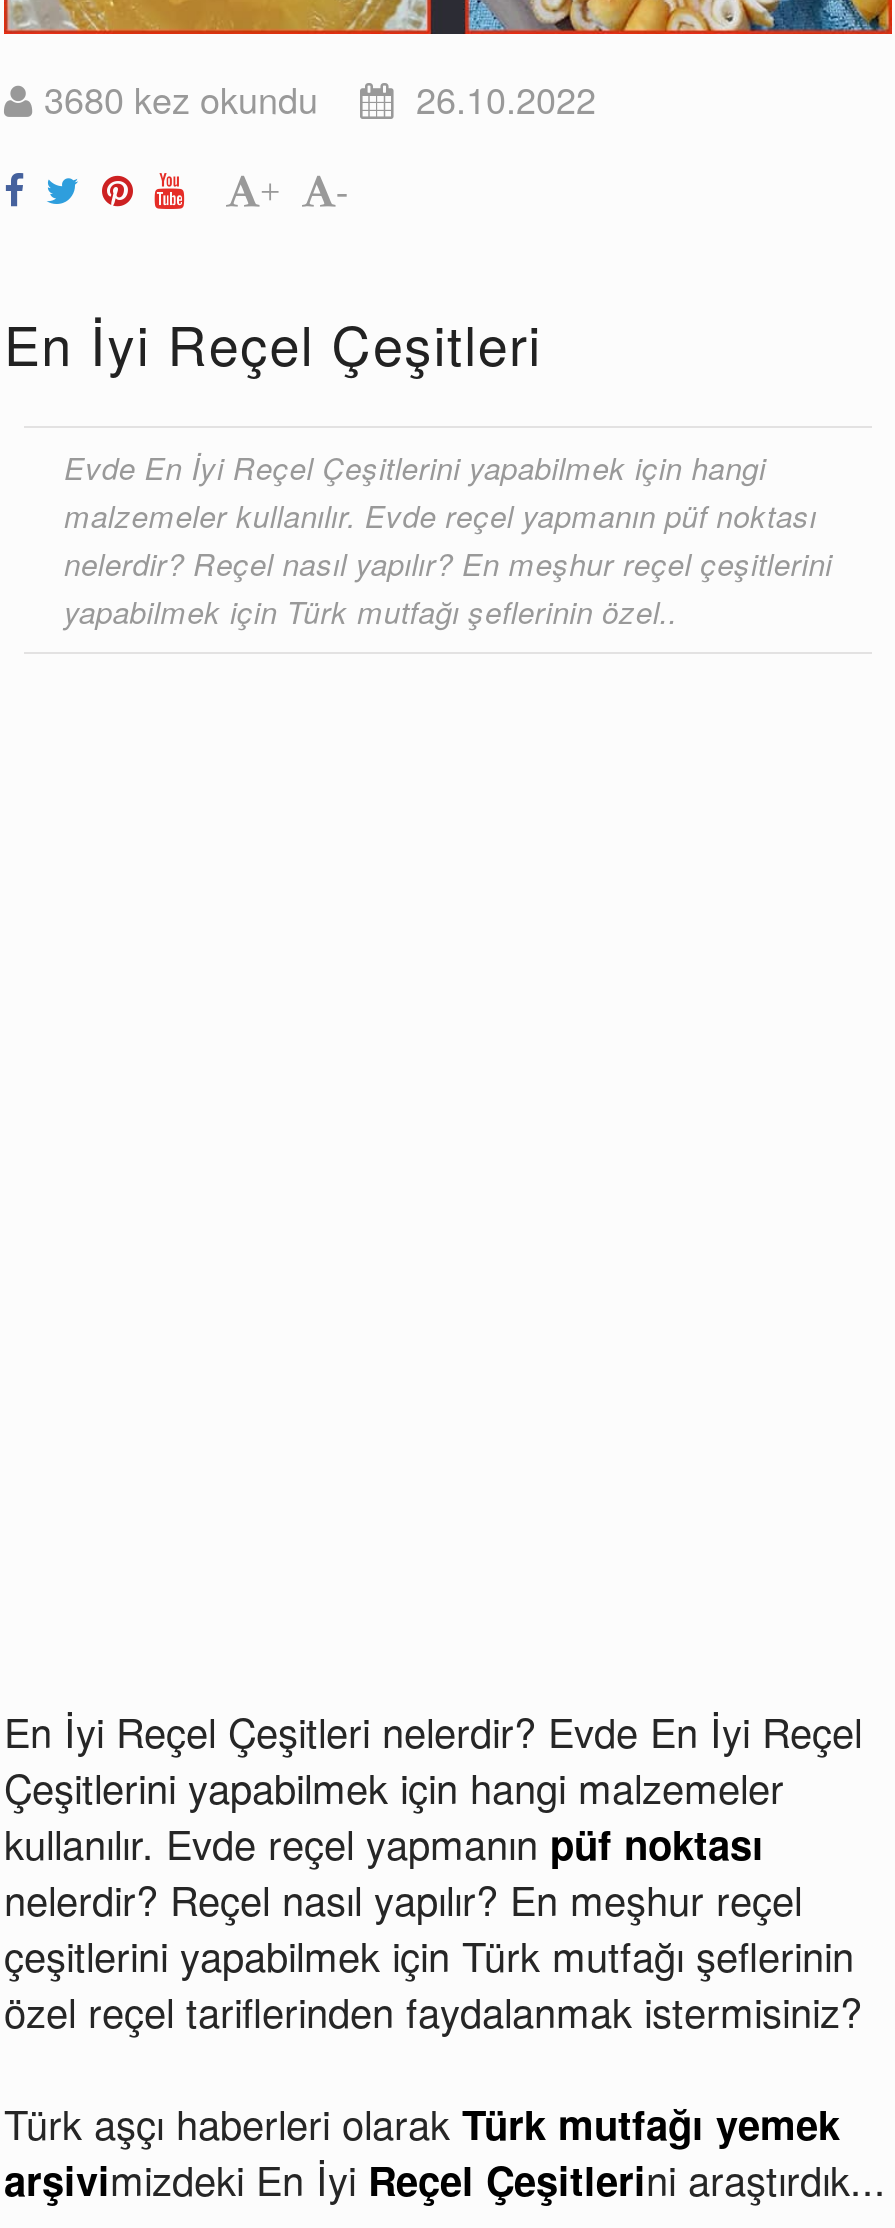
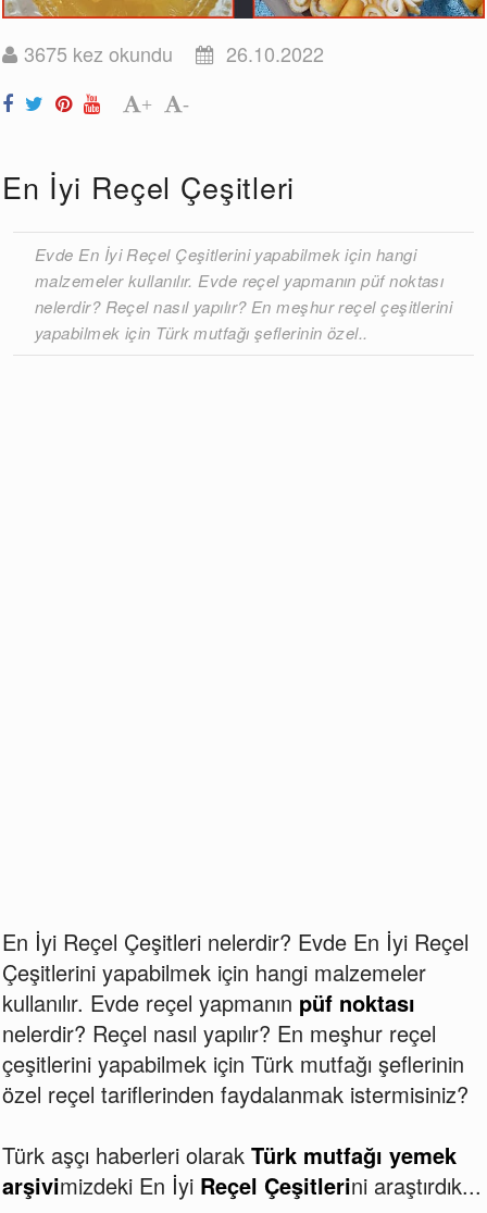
[44,73,596,125] 3680 kez okundu 26.10.2022 -> [24,40,324,68] 3675 kez okundu 26.10.2022

